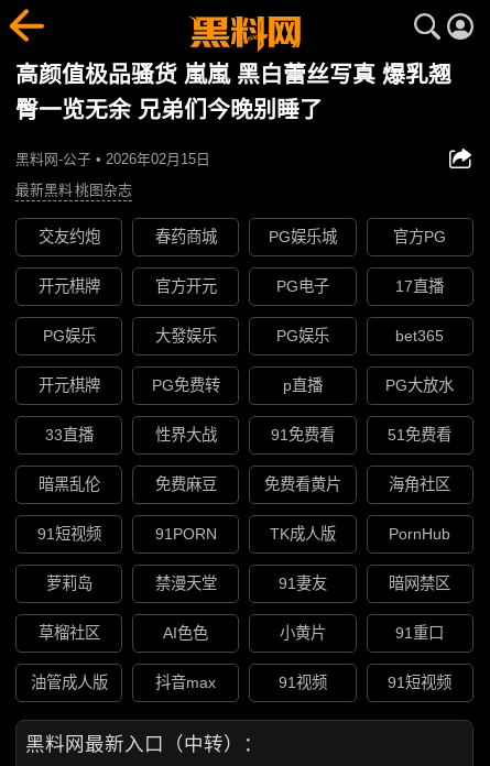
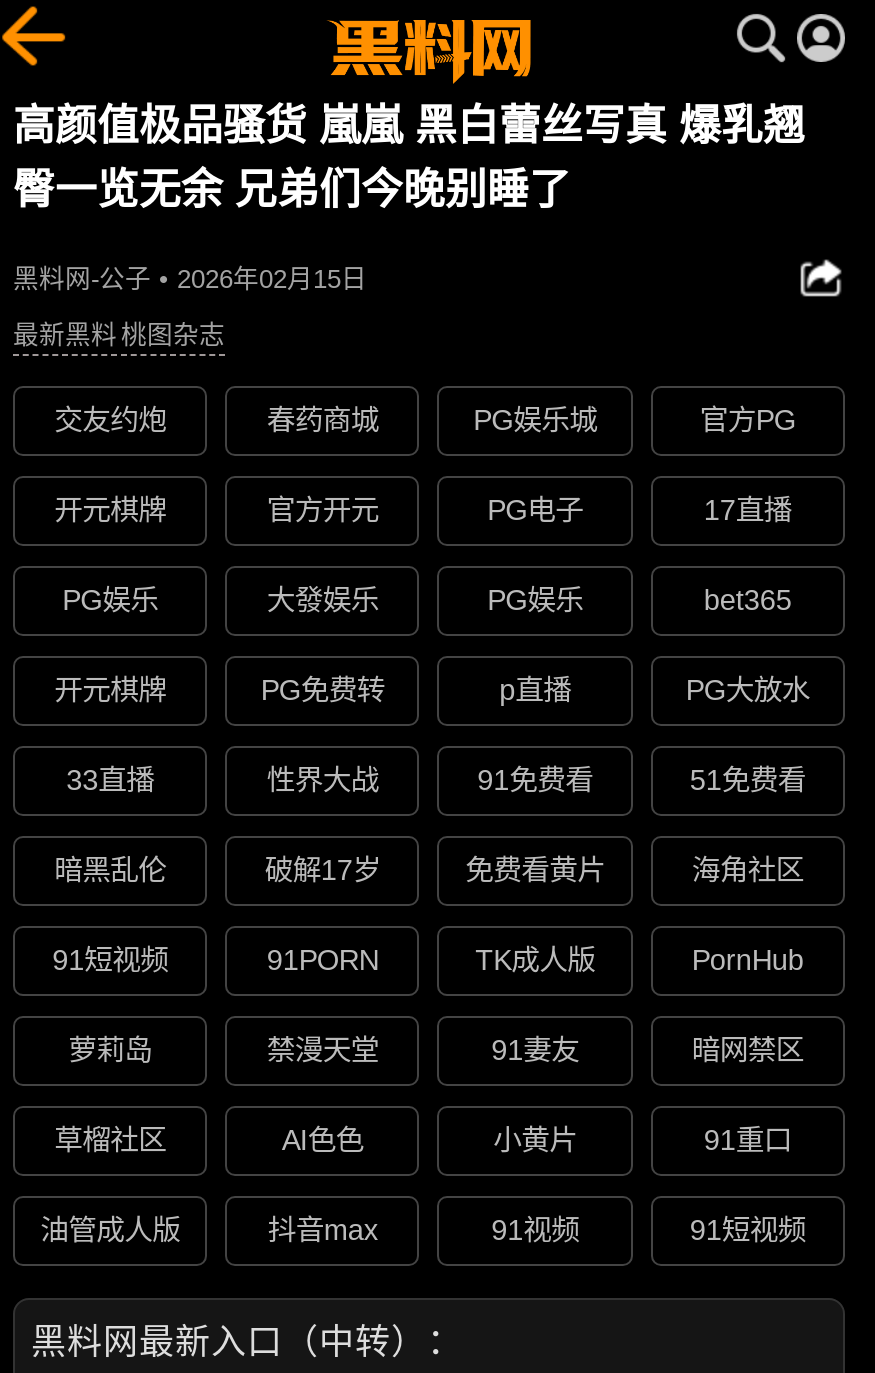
[155,476,217,493] 免费麻豆 -> [265,855,381,887] 破解17岁

